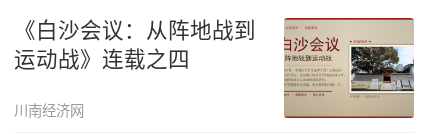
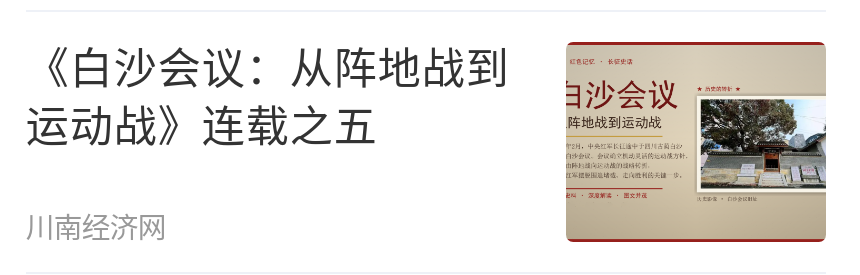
[14,44,190,73] 运动战》连载之四 -> [26,96,378,154] 运动战》连载之五

